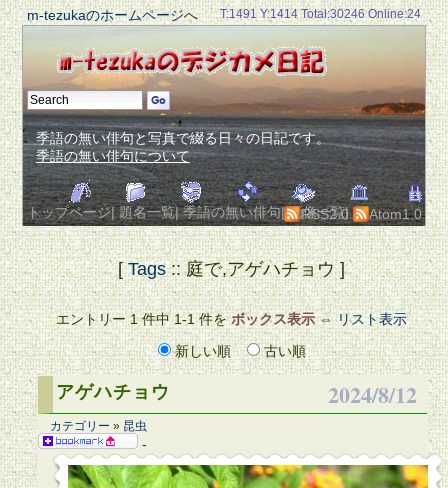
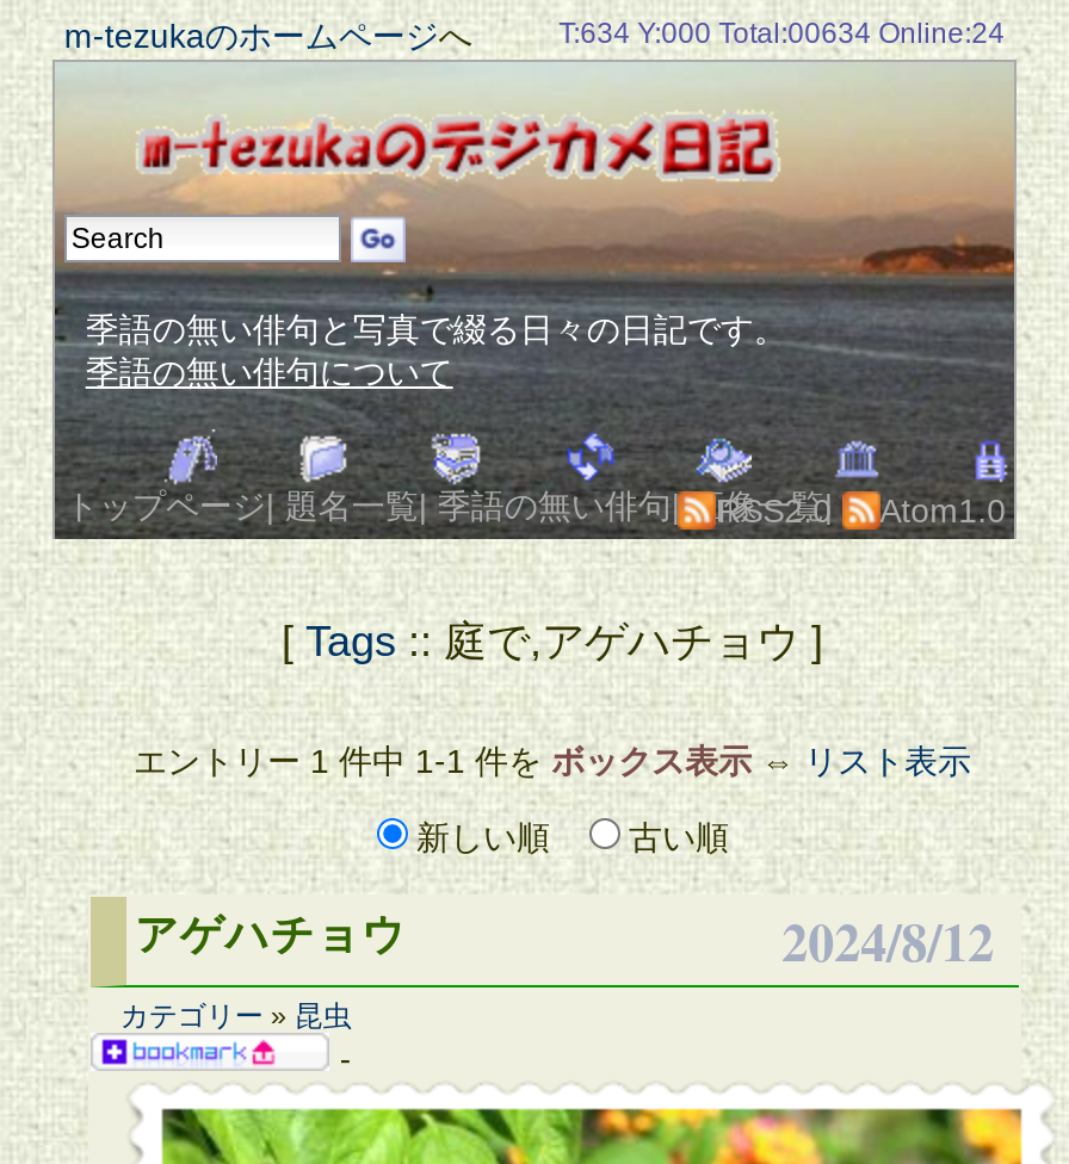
[220,7,421,21] T:1491 Y:1414 Total:30246 Online:24 -> [559,17,1005,50] T:634 Y:000 Total:00634 Online:24

